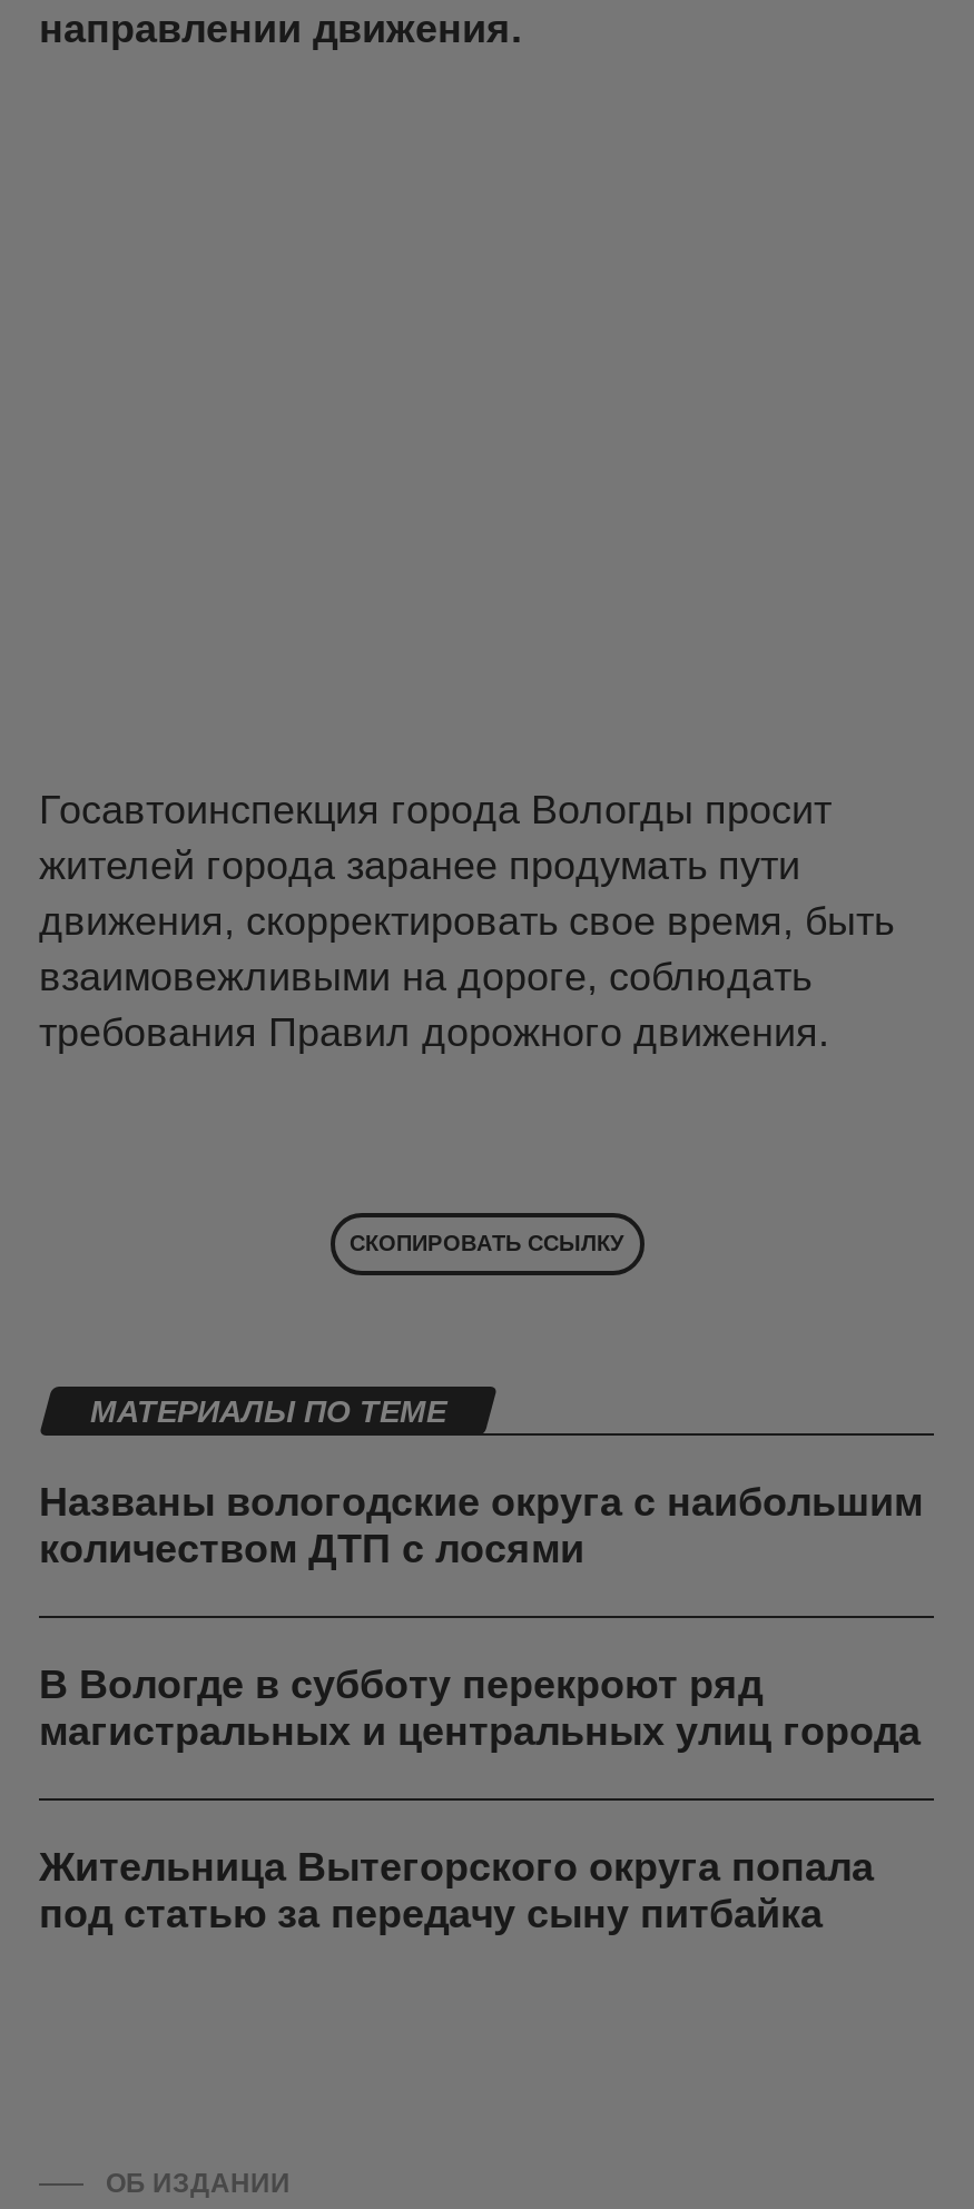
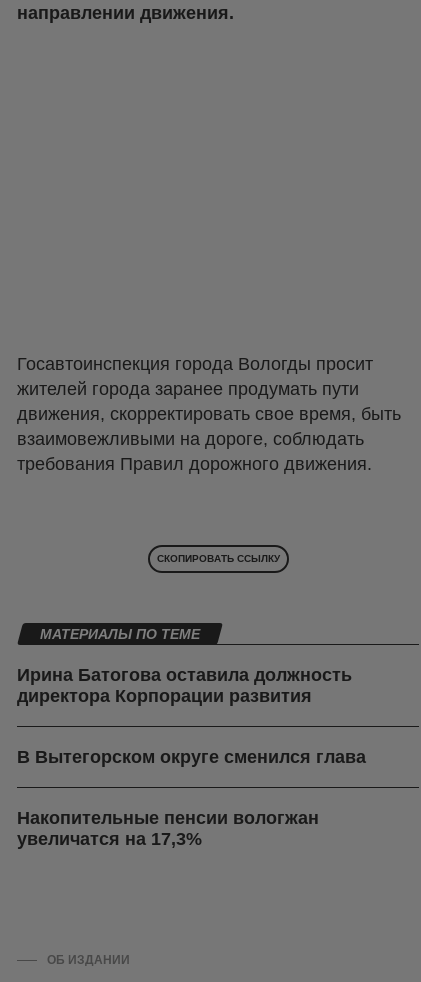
[39,1481,923,1572] Названы вологодские округа с наибольшим | количеством ДТП с лосями -> [17,665,352,706] Ирина Батогова оставила должность | директора Корпорации развития
[39,1663,921,1754] В Вологде в субботу перекроют ряд | магистральных и центральных улиц города -> [17,747,366,767] В Вытегорском округе сменился глава
[39,1846,874,1937] Жительница Вытегорского округа попала | под статью за передачу сыну питбайка -> [17,808,319,849] Накопительные пенсии вологжан | увеличатся на 17,3%

